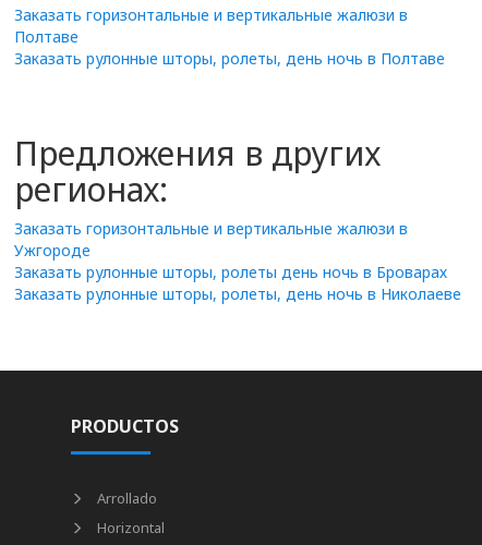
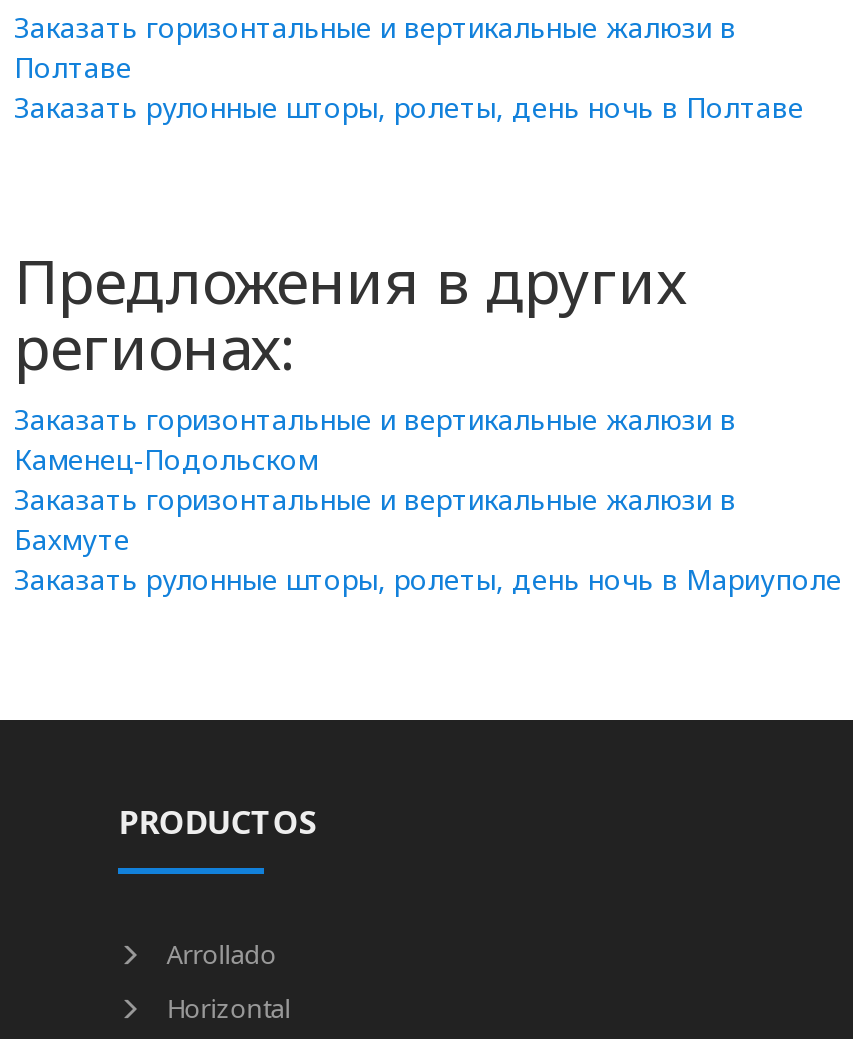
[14,240,461,304] Ужгороде | Заказать рулонные шторы, ролеты день ночь в Броварах | Заказать рулонные шторы, ролеты, день ночь в Николаеве -> [14,440,842,598] Каменец-Подольском | Заказать горизонтальные и вертикальные жалюзи в | Бахмуте | Заказать рулонные шторы, ролеты, день ночь в Мариуполе

